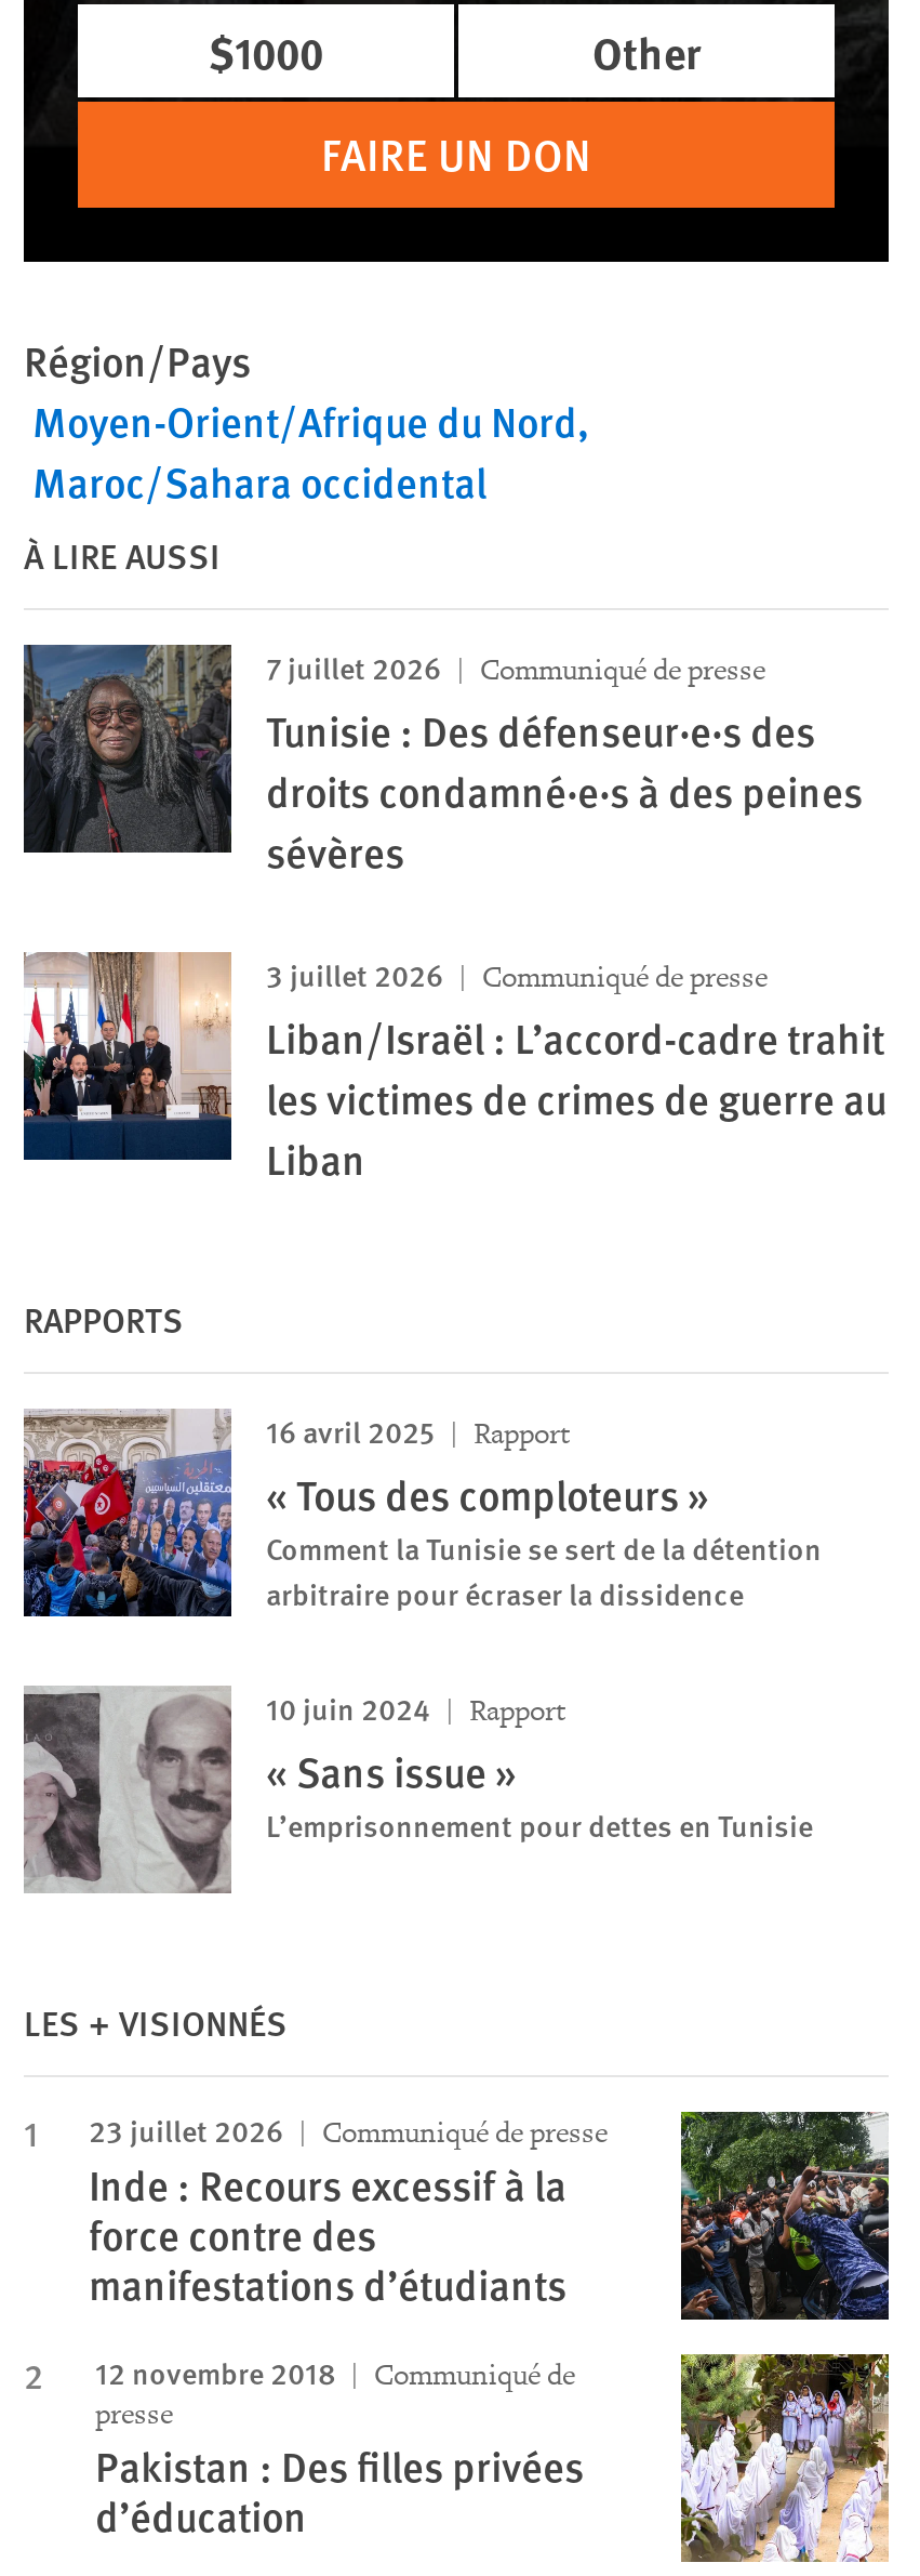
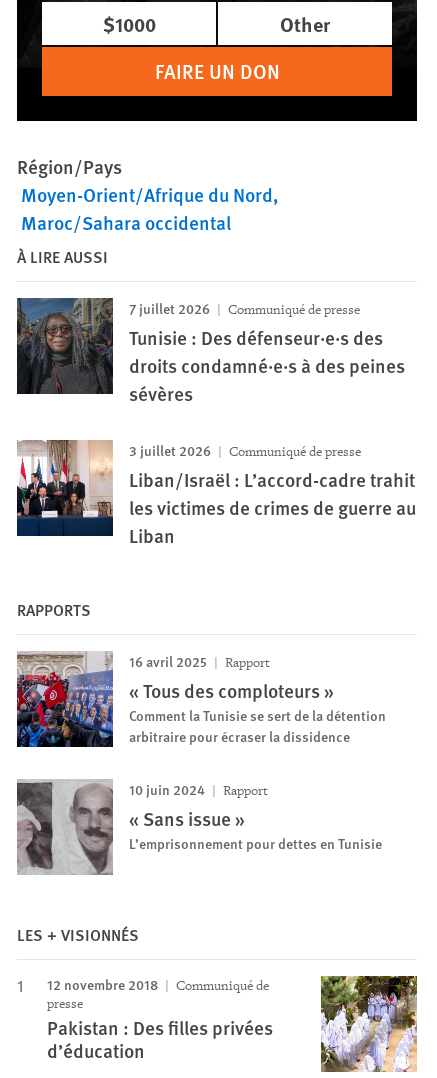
[89,2108,891,2322] [image] | 23 juillet 2026 | Communiqué de presse | Inde : Recours excessif à la | force contre des | manifestations d’étudiants -> none

